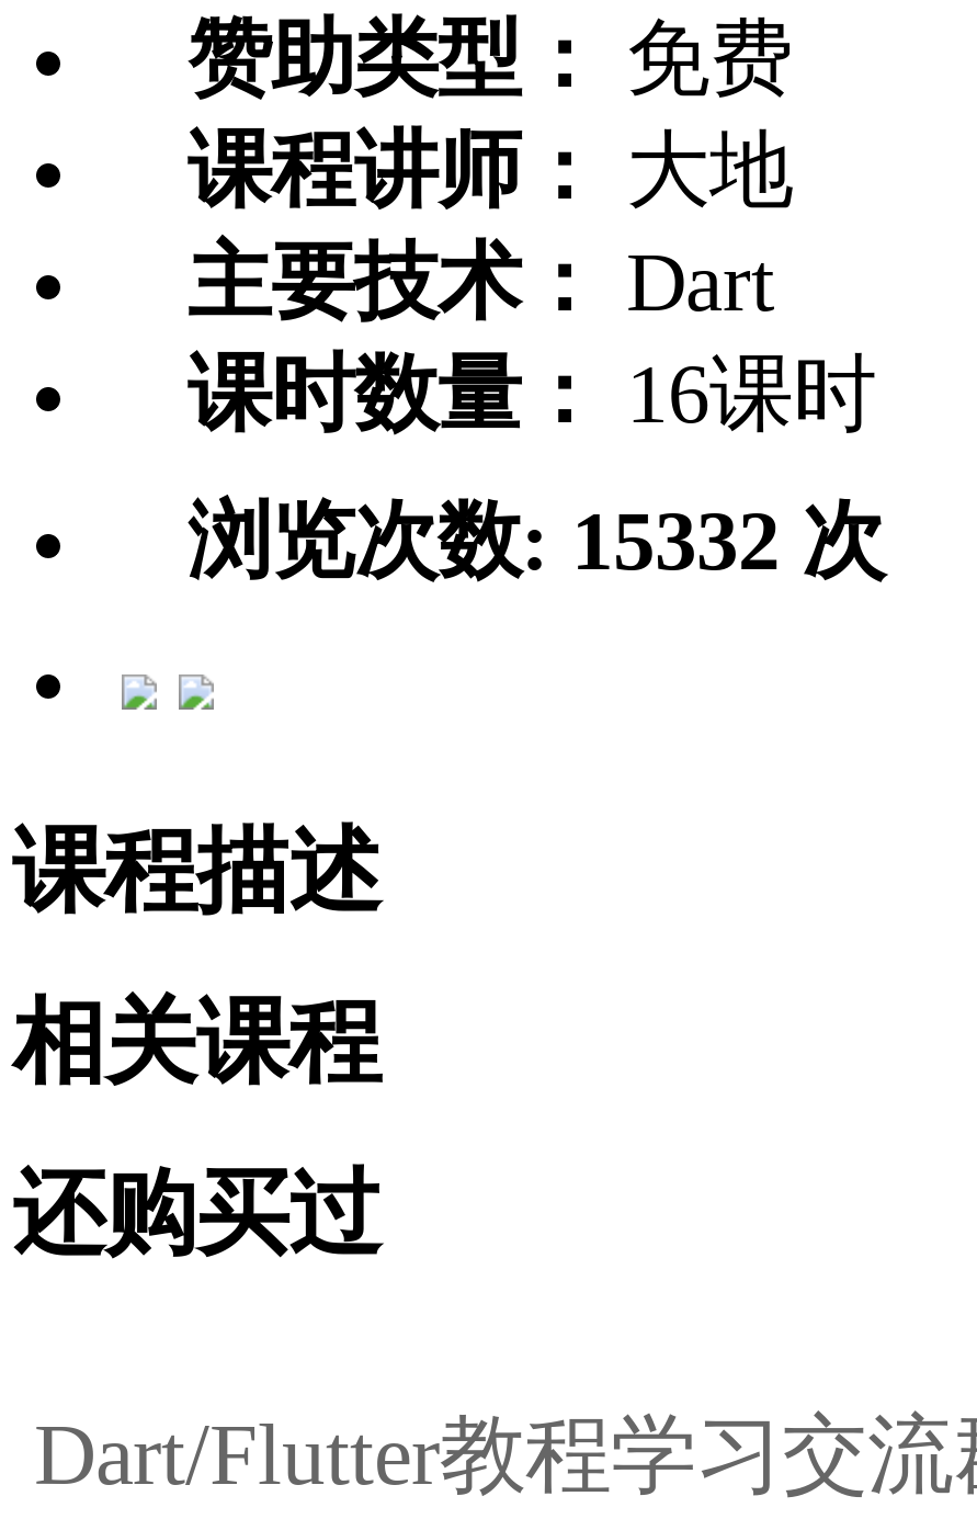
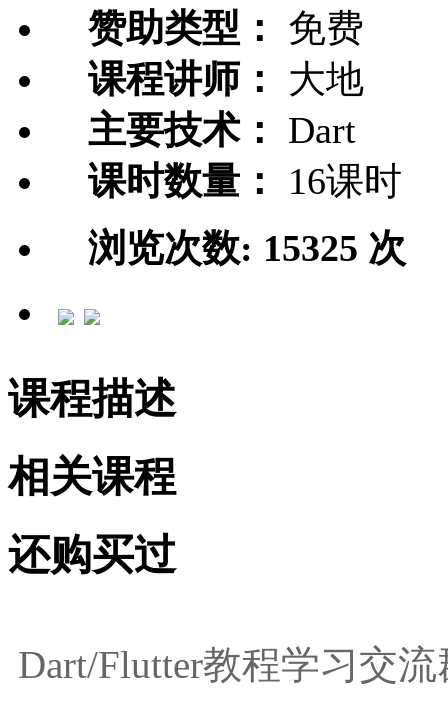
[188,495,885,587] 浏览次数: 15332 次 -> [88,227,406,269] 浏览次数: 15325 次

